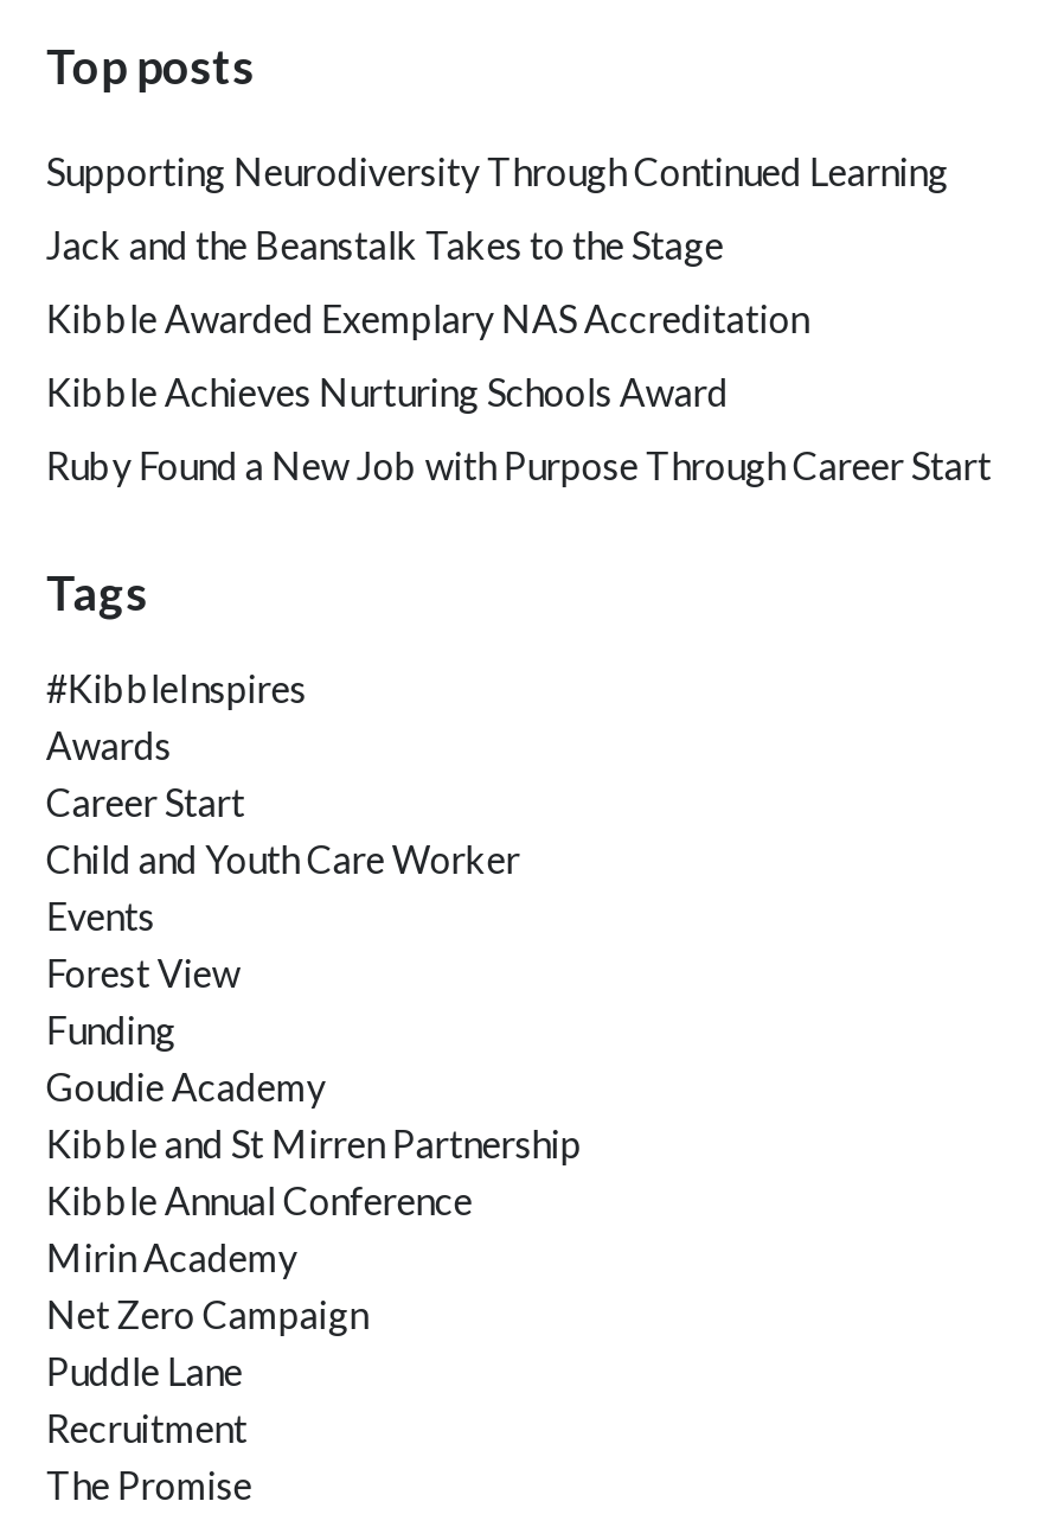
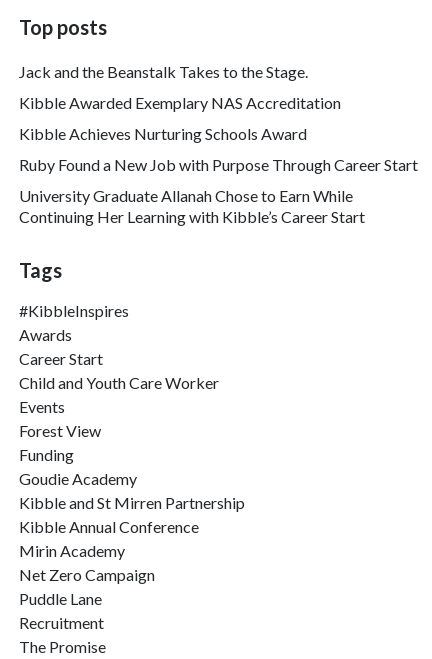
[46,148,949,267] Supporting Neurodiversity Through Continued Learning | Jack and the Beanstalk Takes to the Stage -> [19,62,308,81] Jack and the Beanstalk Takes to the Stage.
moved [46,295,992,487] -> [19,93,418,174]: Kibble Awarded Exemplary NAS Accreditation | Kibble Achieves Nurturing Schools Award | Ruby Found a New Job with Purpose Through Career Start
none -> [19,186,365,226] University Graduate Allanah Chose to Earn While | Continuing Her Learning with Kibble’s Career Start

